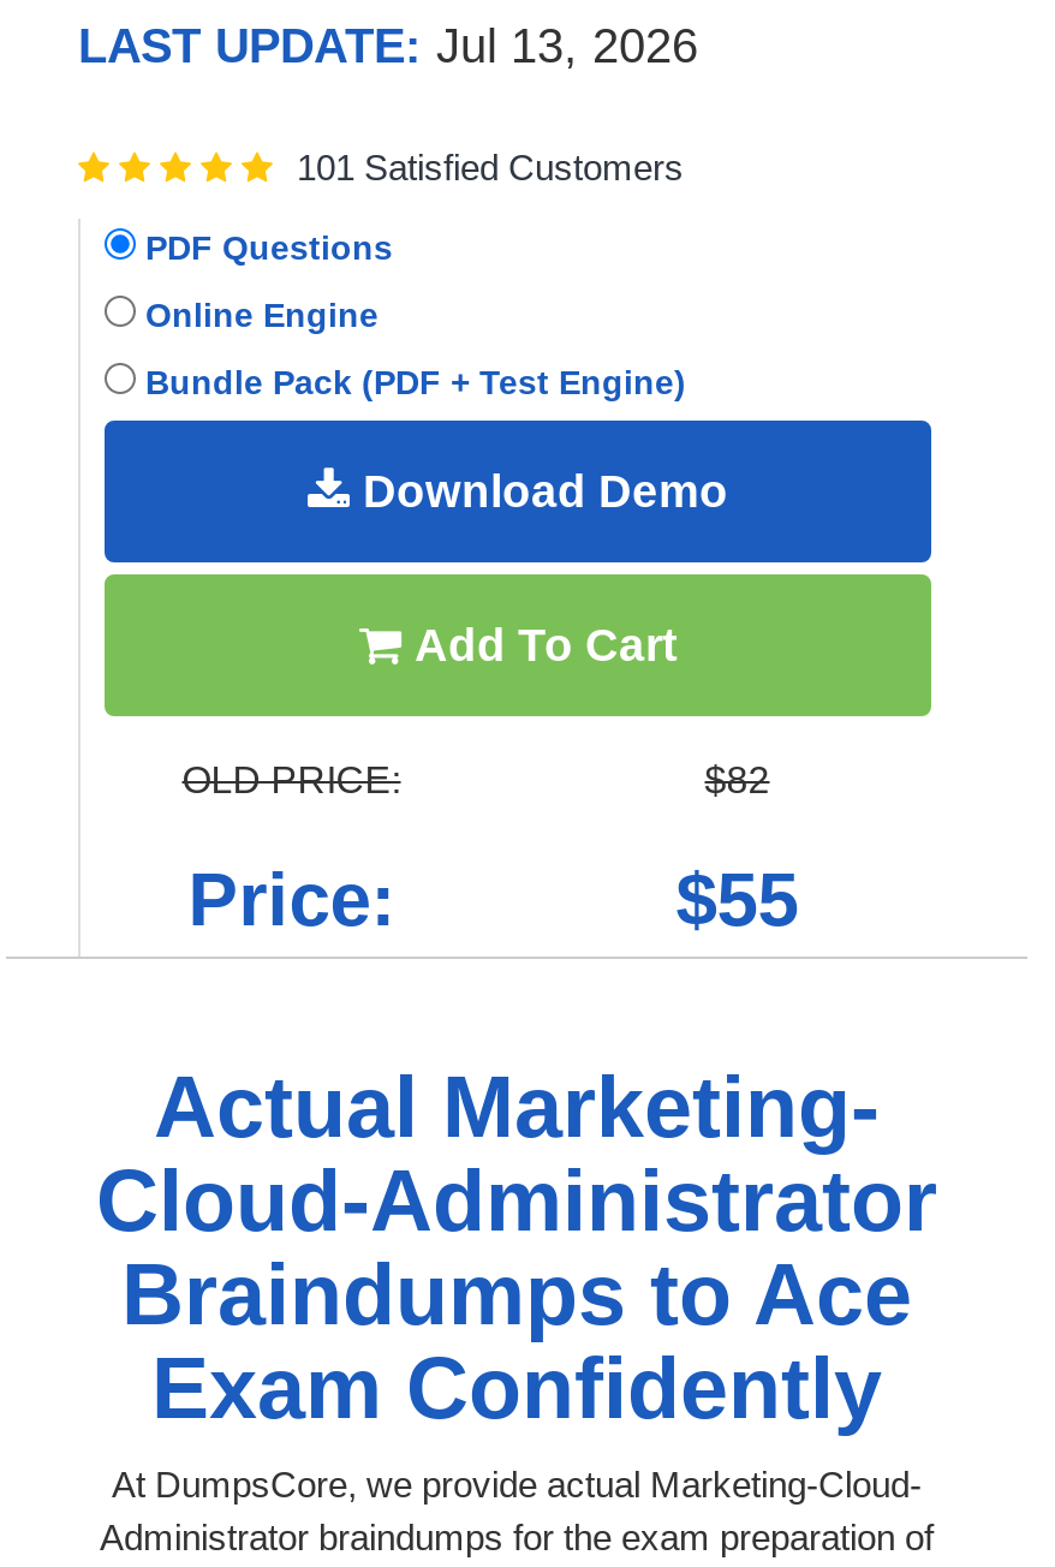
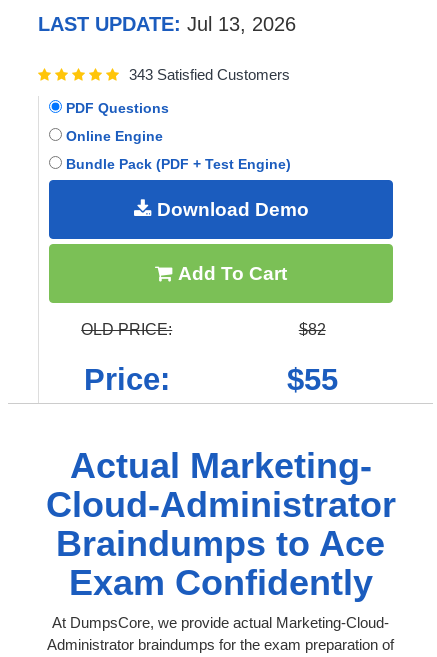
[297,146,684,187] 101 Satisfied Customers -> [129,66,290,83] 343 Satisfied Customers

